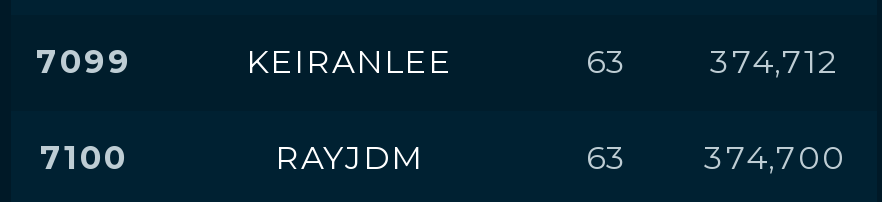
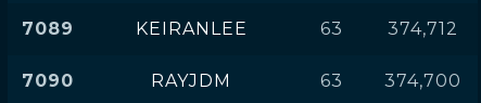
[36,43,132,81] 7099 -> [21,18,73,39] 7089
[40,139,128,177] 7100 -> [21,70,73,91] 7090

